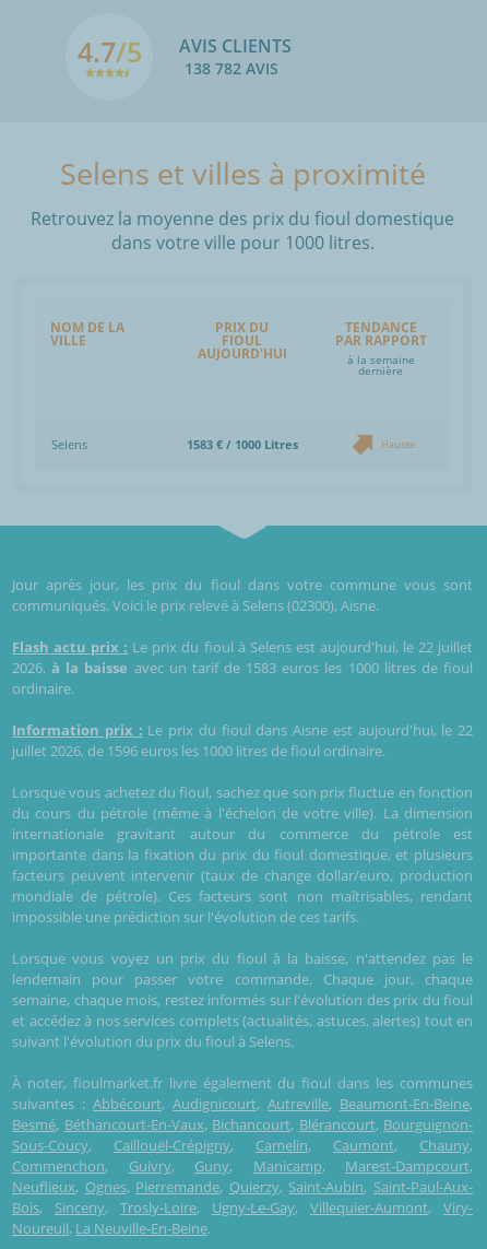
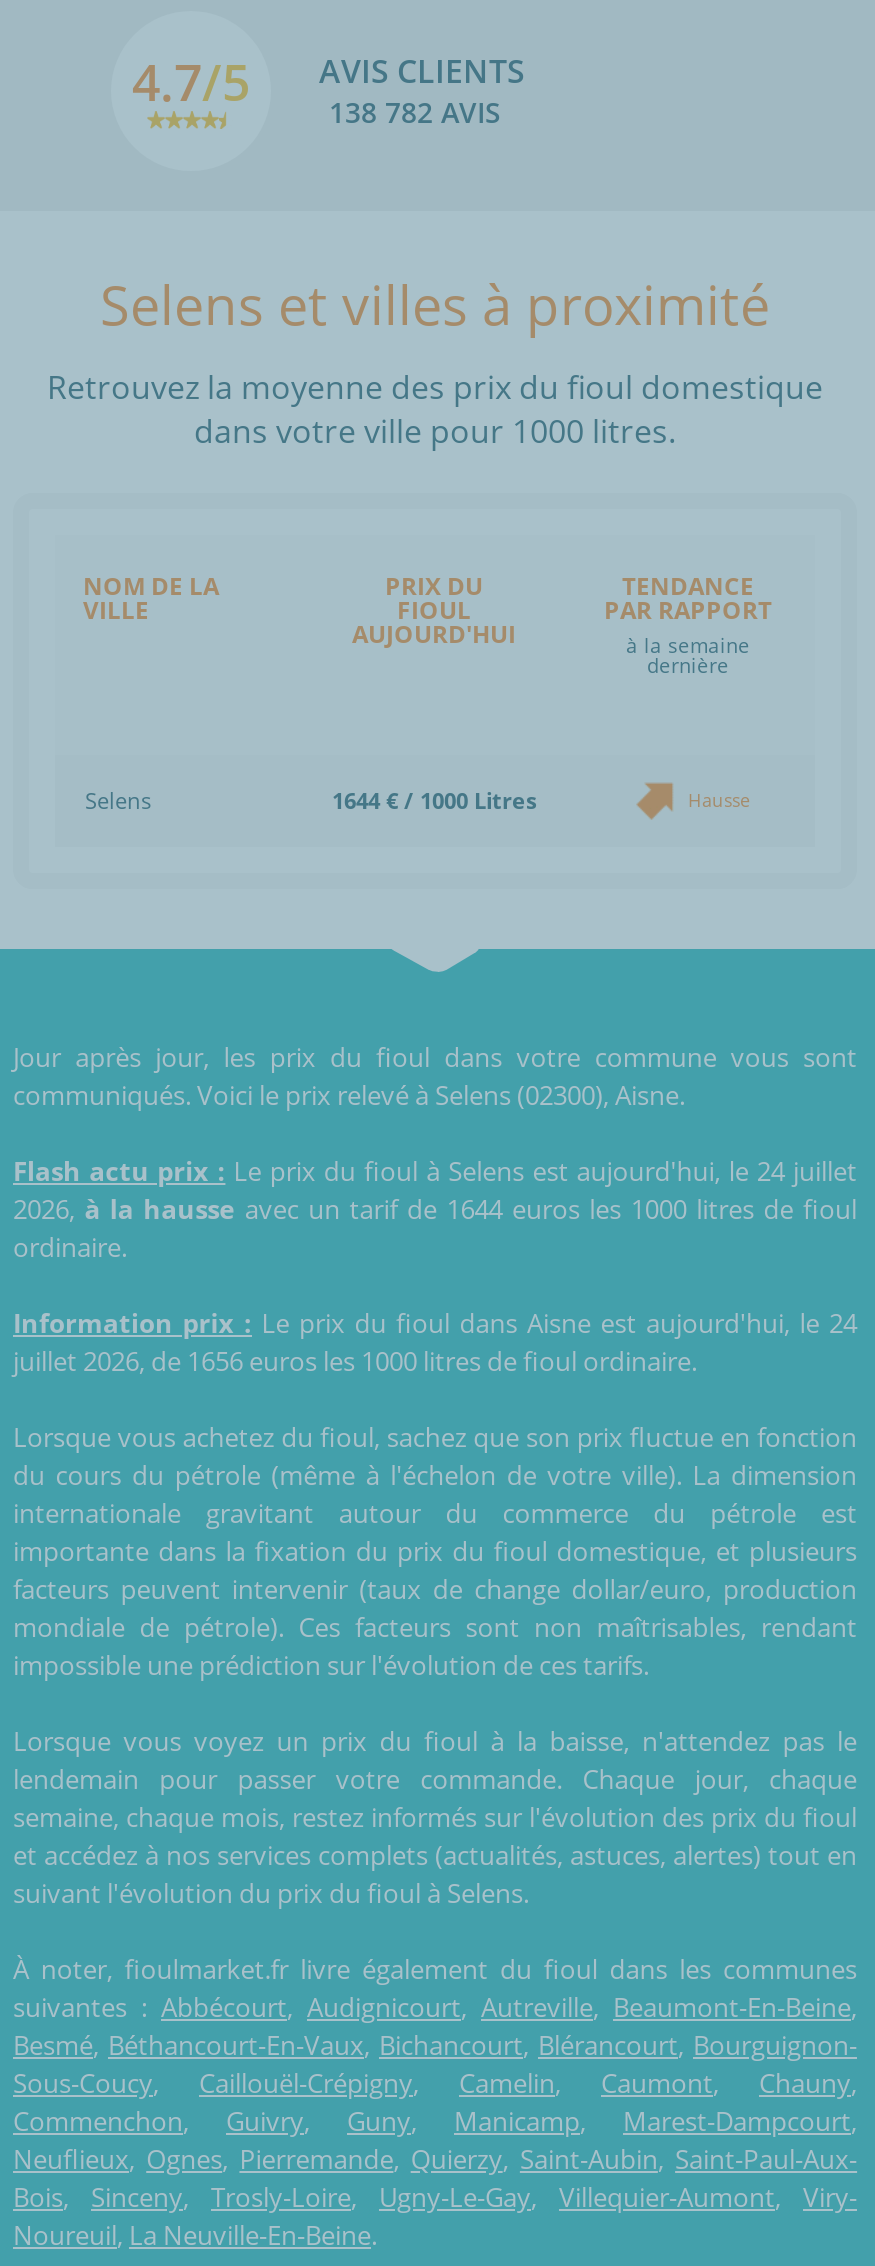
[186,436,298,452] 1583 € / 1000 Litres -> [332,785,536,815] 1644 € / 1000 Litres
[12,637,473,657] Flash actu prix : Le prix du fioul à Selens est aujourd'hui, le 22 juillet -> [13,1153,857,1189] Flash actu prix : Le prix du fioul à Selens est aujourd'hui, le 24 juillet
[12,658,473,677] 2026, à la baisse avec un tarif de 1583 euros les 1000 litres de fioul -> [13,1191,857,1227] 2026, à la hausse avec un tarif de 1644 euros les 1000 litres de fioul
[12,720,473,740] Information prix : Le prix du fioul dans Aisne est aujourd'hui, le 22 -> [13,1305,857,1341] Information prix : Le prix du fioul dans Aisne est aujourd'hui, le 24
[12,741,385,760] juillet 2026, de 1596 euros les 1000 litres de fioul ordinaire. -> [13,1343,697,1379] juillet 2026, de 1656 euros les 1000 litres de fioul ordinaire.

